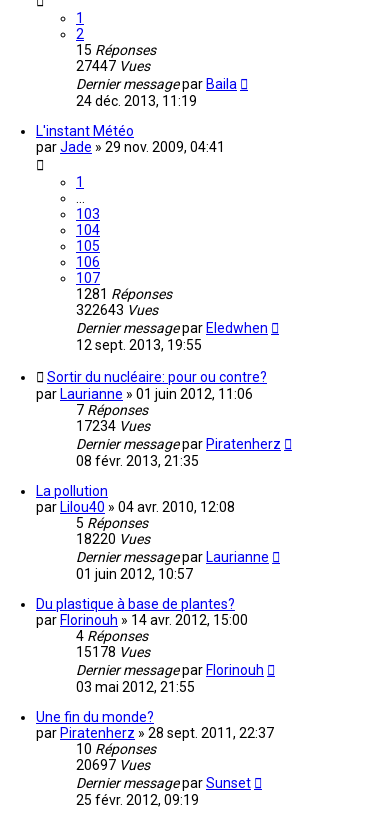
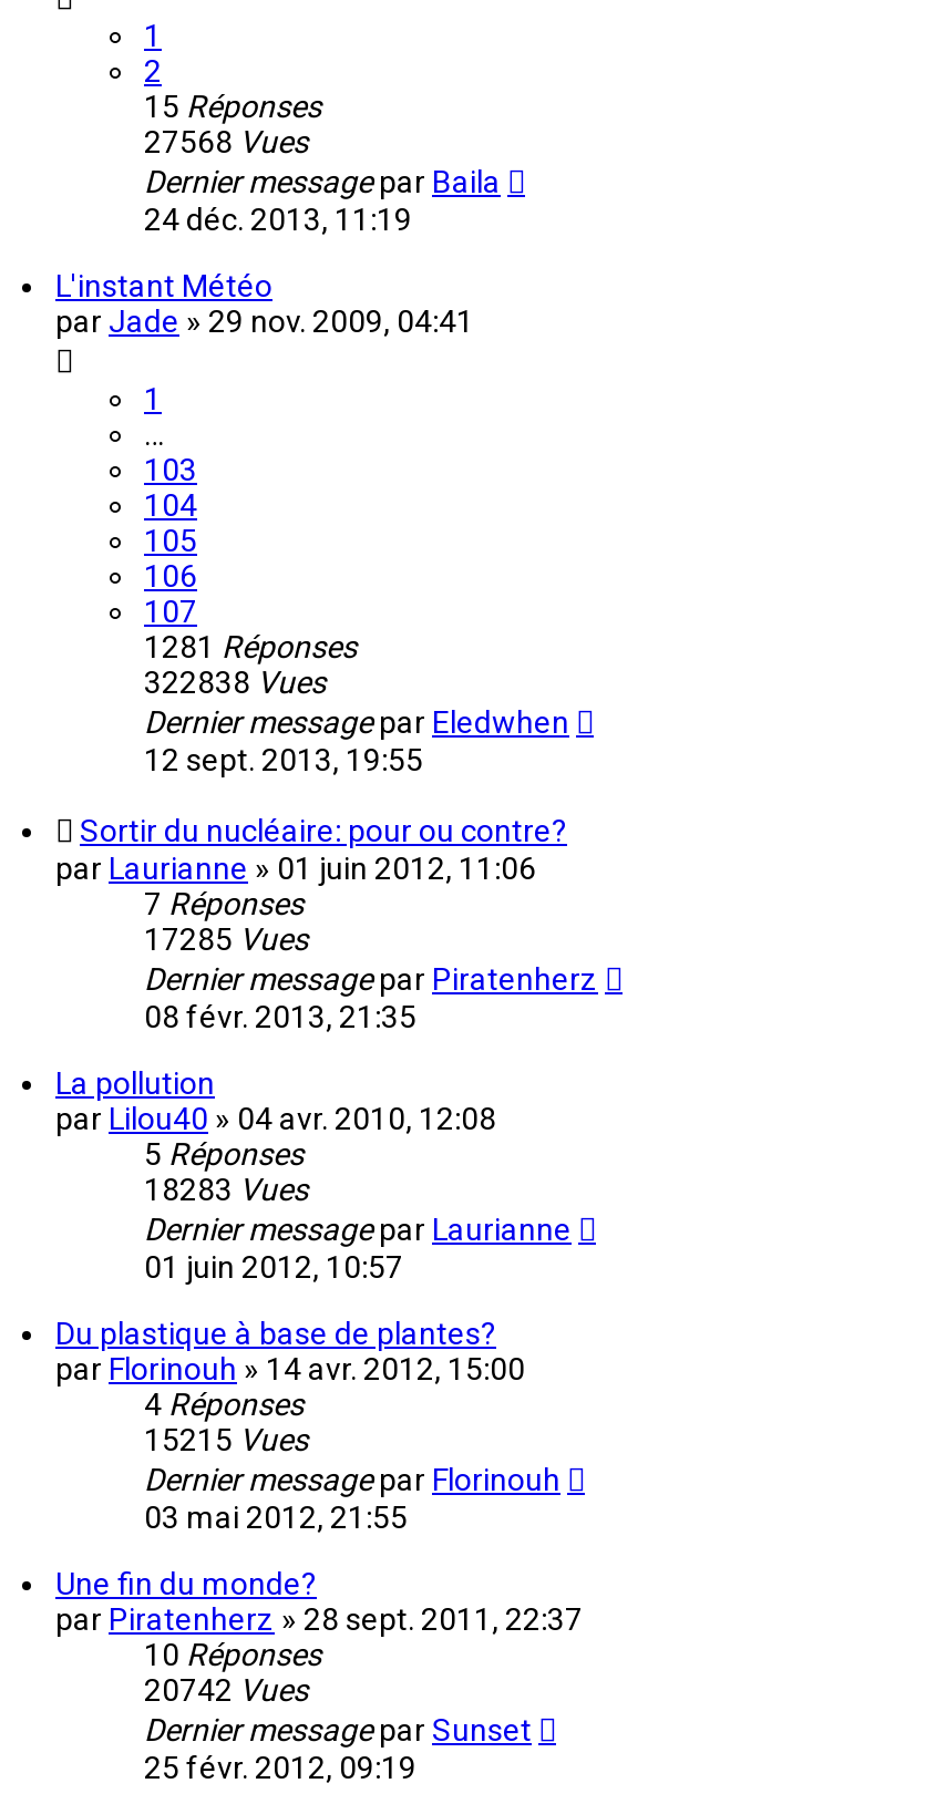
[76,58,150,74] 27447 Vues -> [144,124,308,160] 27568 Vues
[76,302,158,318] 322643 Vues -> [144,665,326,700] 322838 Vues
[76,418,150,434] 17234 Vues -> [144,922,308,957] 17285 Vues
[76,531,150,547] 18220 Vues -> [144,1172,308,1207] 18283 Vues
[76,644,150,660] 15178 Vues -> [144,1422,308,1458] 15215 Vues
[76,757,150,773] 20697 Vues -> [144,1672,308,1708] 20742 Vues

